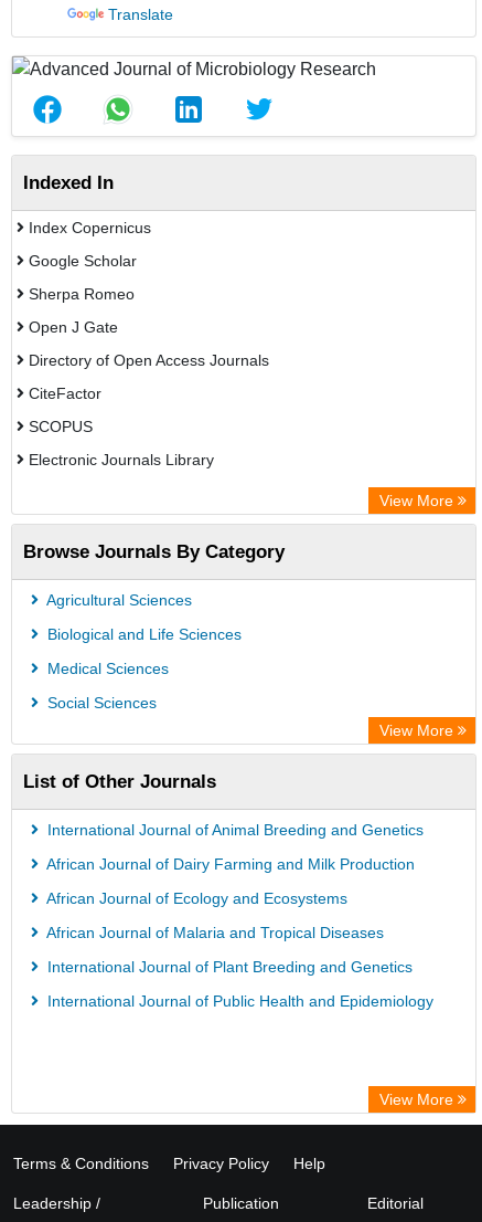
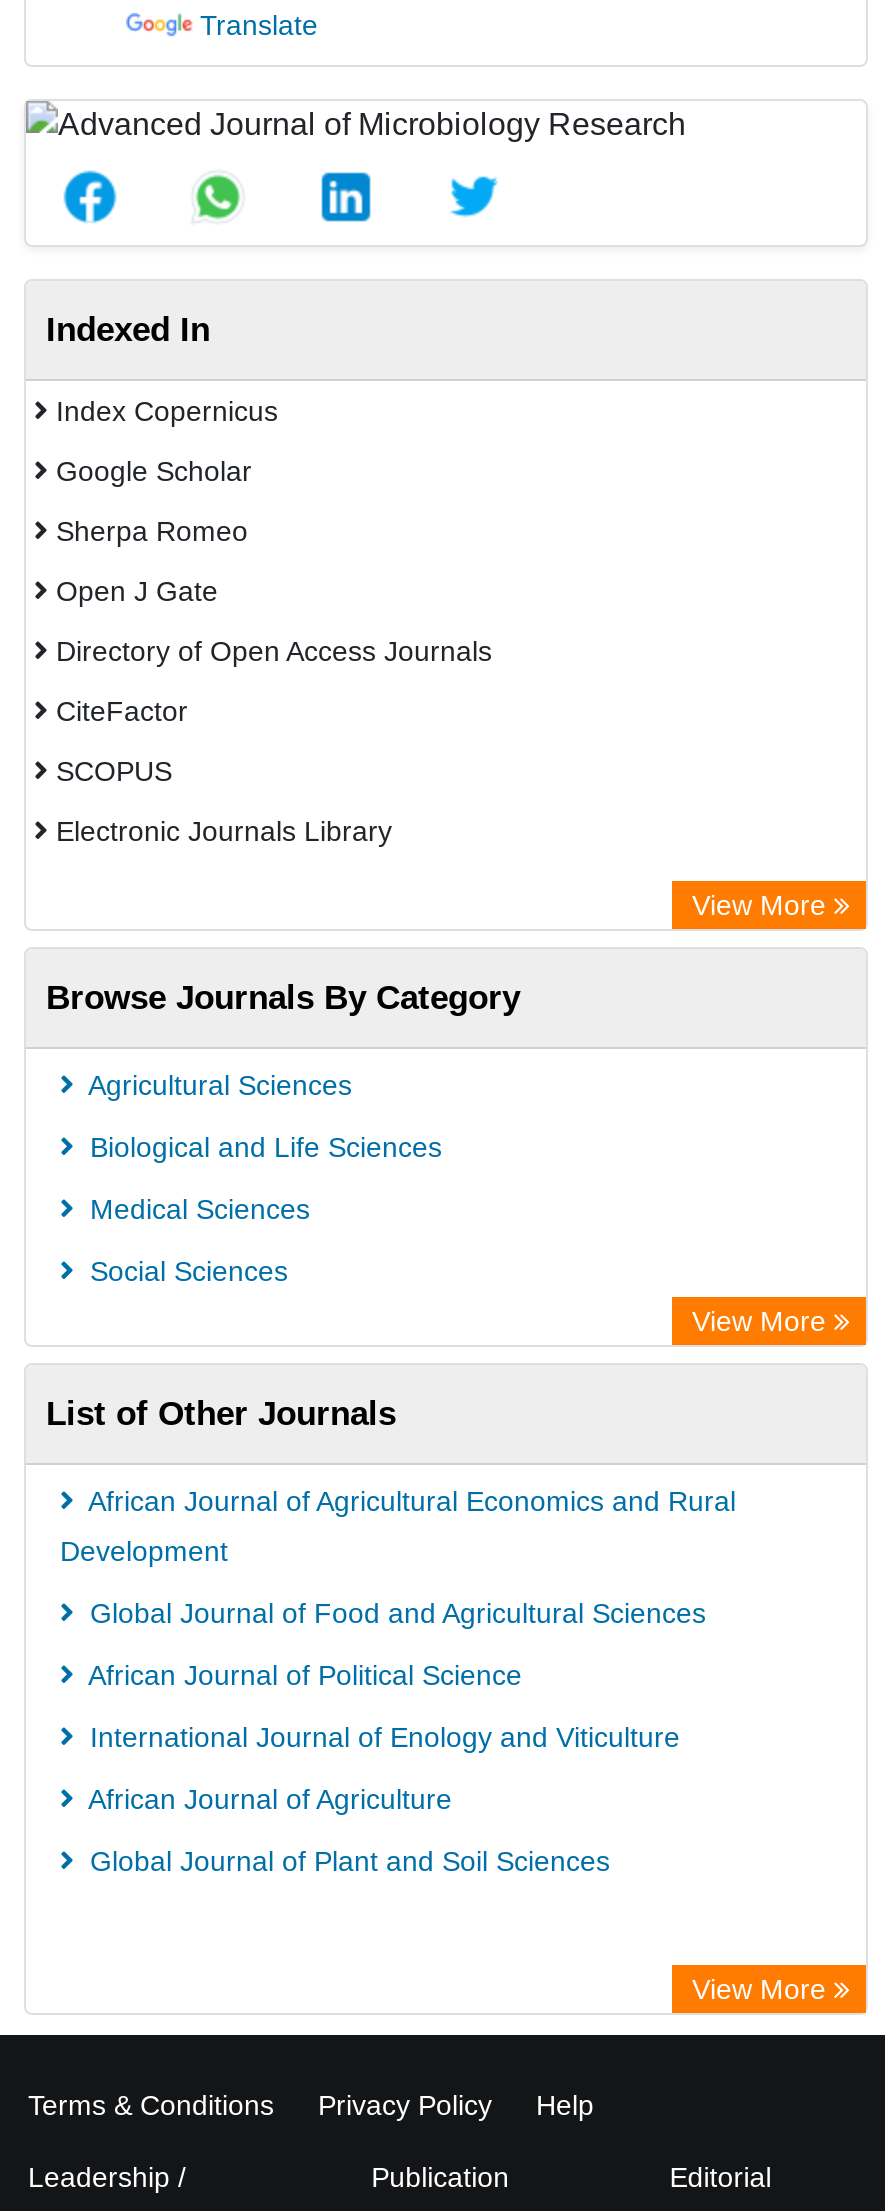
[43,821,433,1010] International Journal of Animal Breeding and Genetics | African Journal of Dairy Farming and Milk Production | African Journal of Ecology and Ecosystems | African Journal of Malaria and Tropical Diseases | International Journal of Plant Breeding and Genetics | International Journal of Public Health and Epidemiology -> [60,1485,736,1877] African Journal of Agricultural Economics and Rural | Development | Global Journal of Food and Agricultural Sciences | African Journal of Political Science | International Journal of Enology and Viticulture | African Journal of Agriculture | Global Journal of Plant and Soil Sciences

